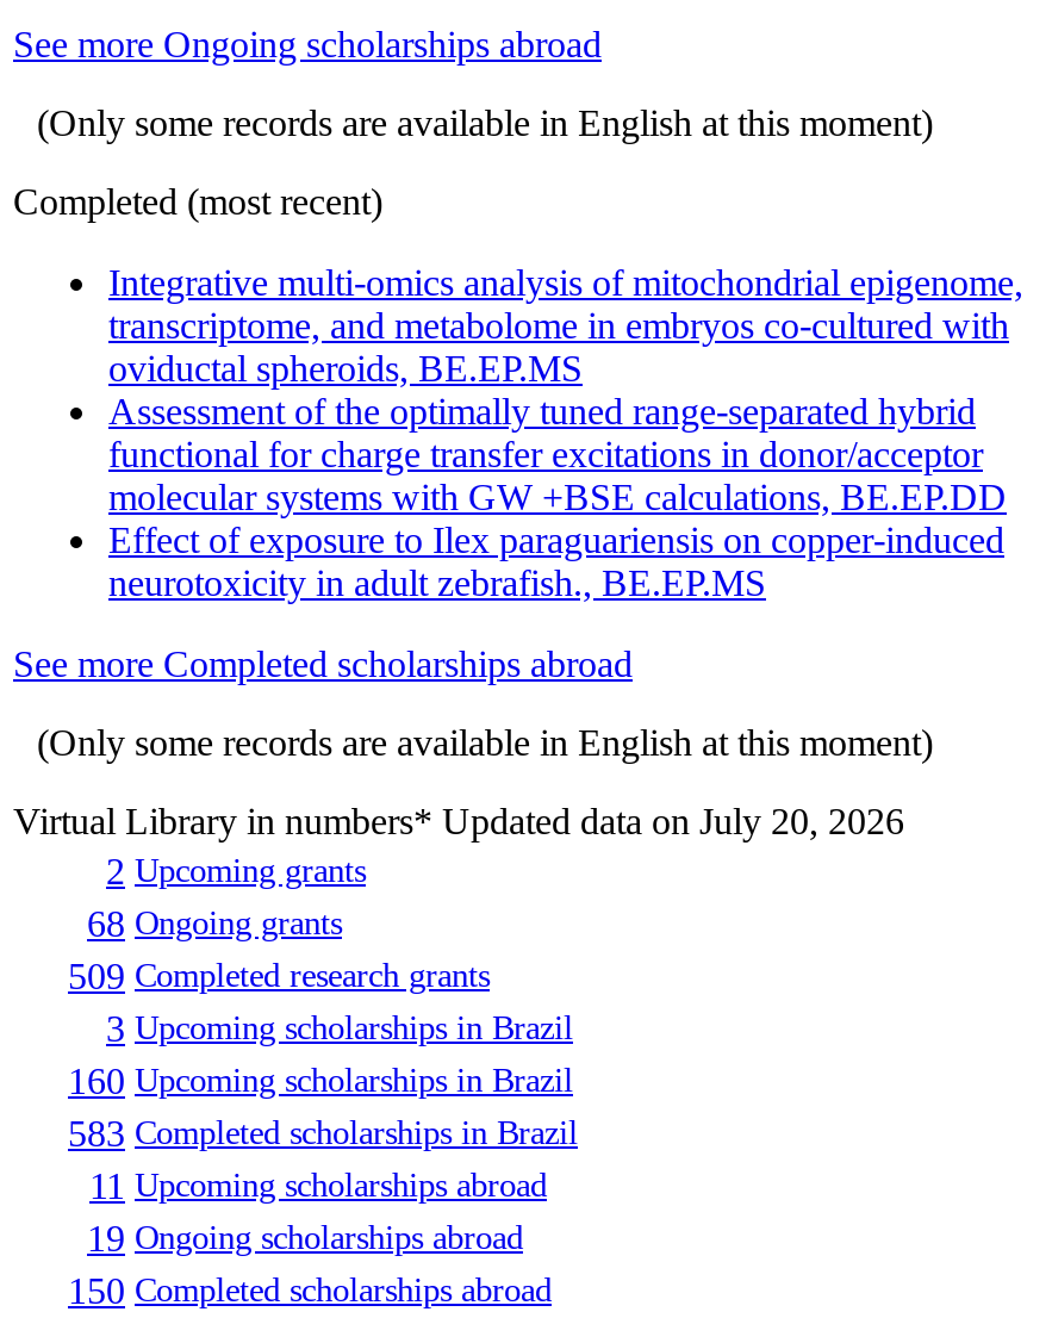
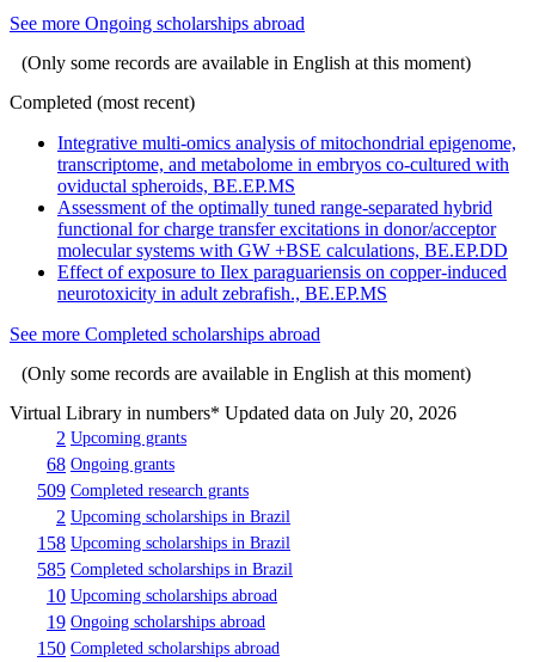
[106,1007,573,1048] 3 Upcoming scholarships in Brazil -> [56,506,290,526] 2 Upcoming scholarships in Brazil
[68,1060,573,1100] 160 Upcoming scholarships in Brazil -> [37,532,290,553] 158 Upcoming scholarships in Brazil
[68,1112,578,1153] 583 Completed scholarships in Brazil -> [37,559,293,579] 585 Completed scholarships in Brazil
[89,1165,547,1205] 11 Upcoming scholarships abroad -> [47,585,277,605] 10 Upcoming scholarships abroad

